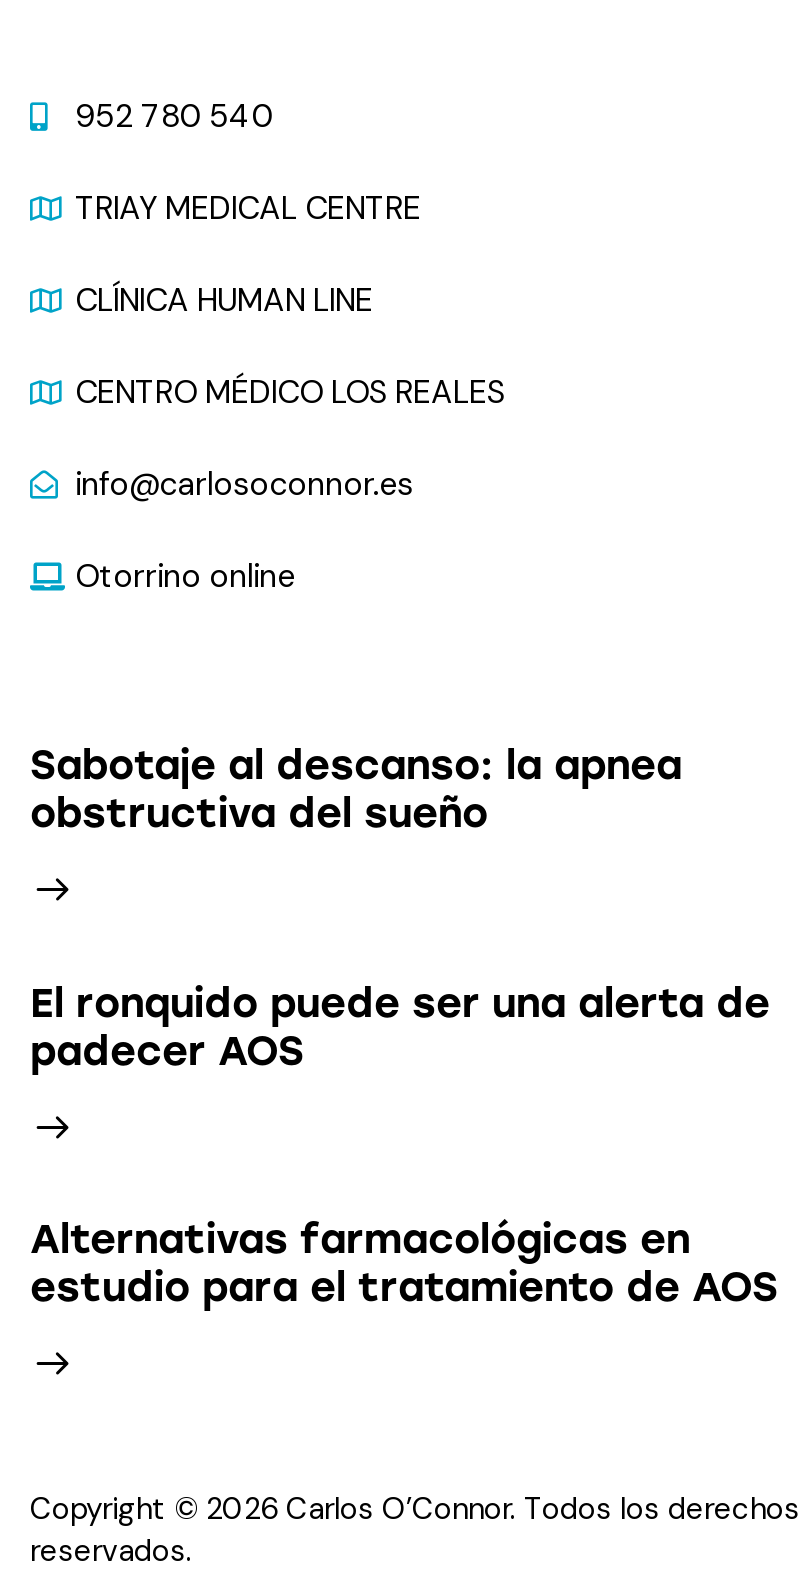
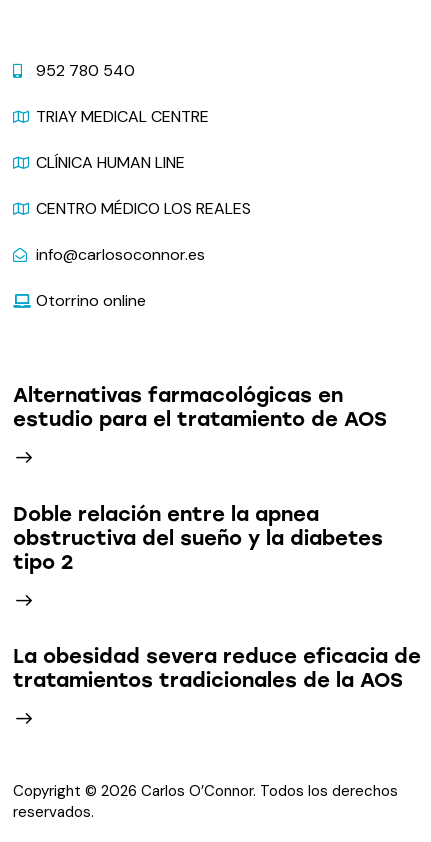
[30,742,682,838] Sabotaje al descanso: la apnea | obstructiva del sueño -> none
[30,978,770,1074] El ronquido puede ser una alerta de | padecer AOS -> none
moved [30,1215,778,1311] -> [13,383,387,431]: Alternativas farmacológicas en | estudio para el tratamiento de AOS
none -> [13,502,383,574] Doble relación entre la apnea | obstructiva del sueño y la diabetes | tipo 2
none -> [13,644,421,692] La obesidad severa reduce eficacia de | tratamientos tradicionales de la AOS

